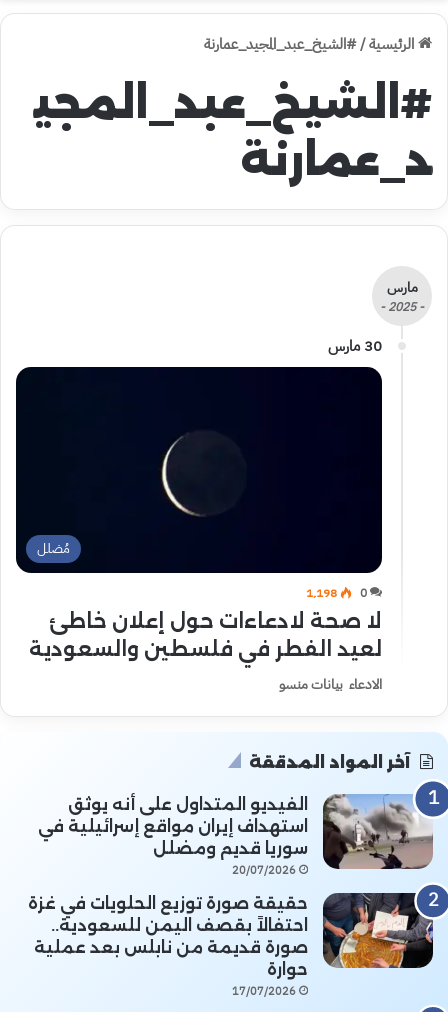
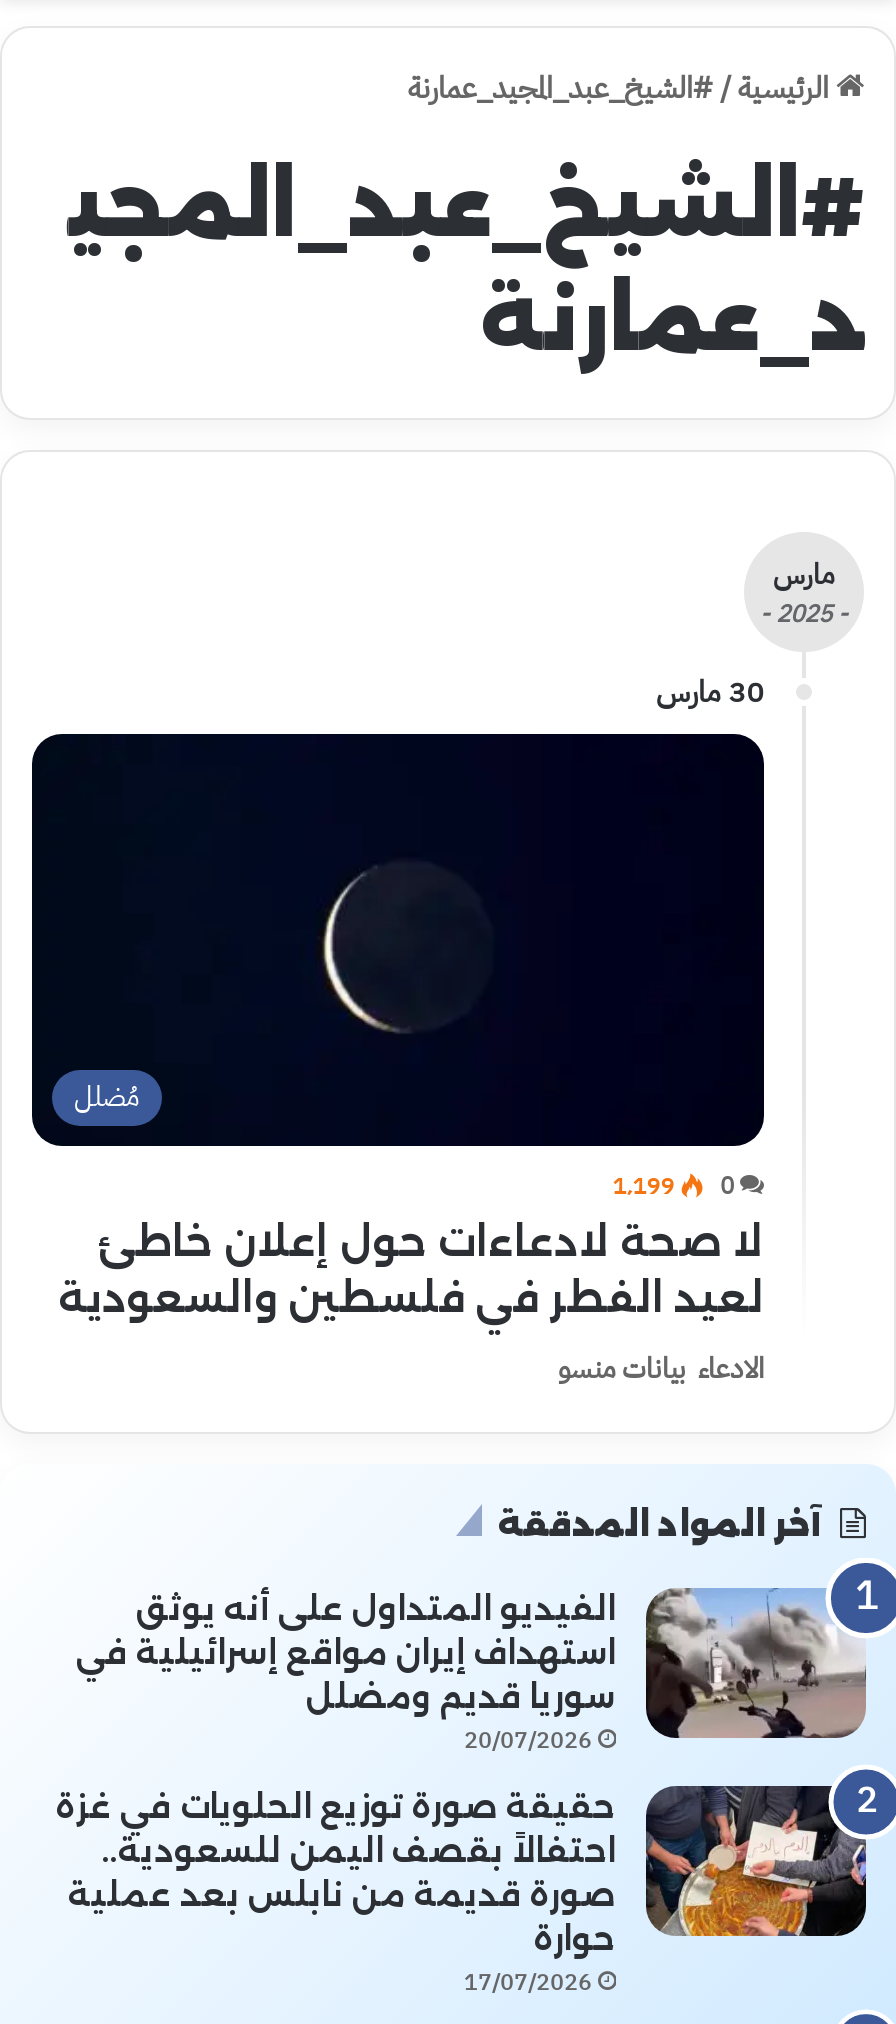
[306,584,367,602] 1٬198 0 -> [612,1169,734,1205] 1٬199 0

